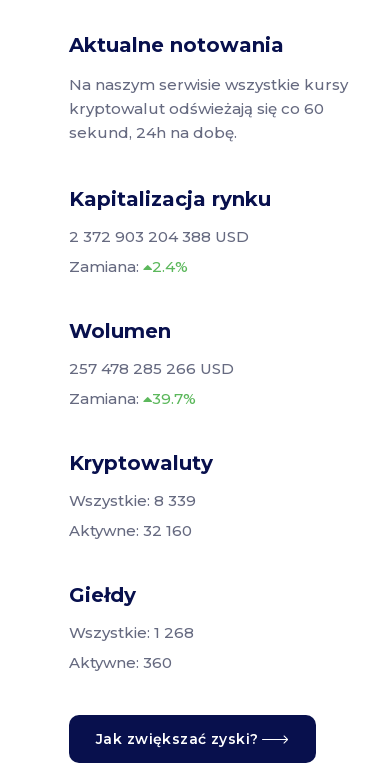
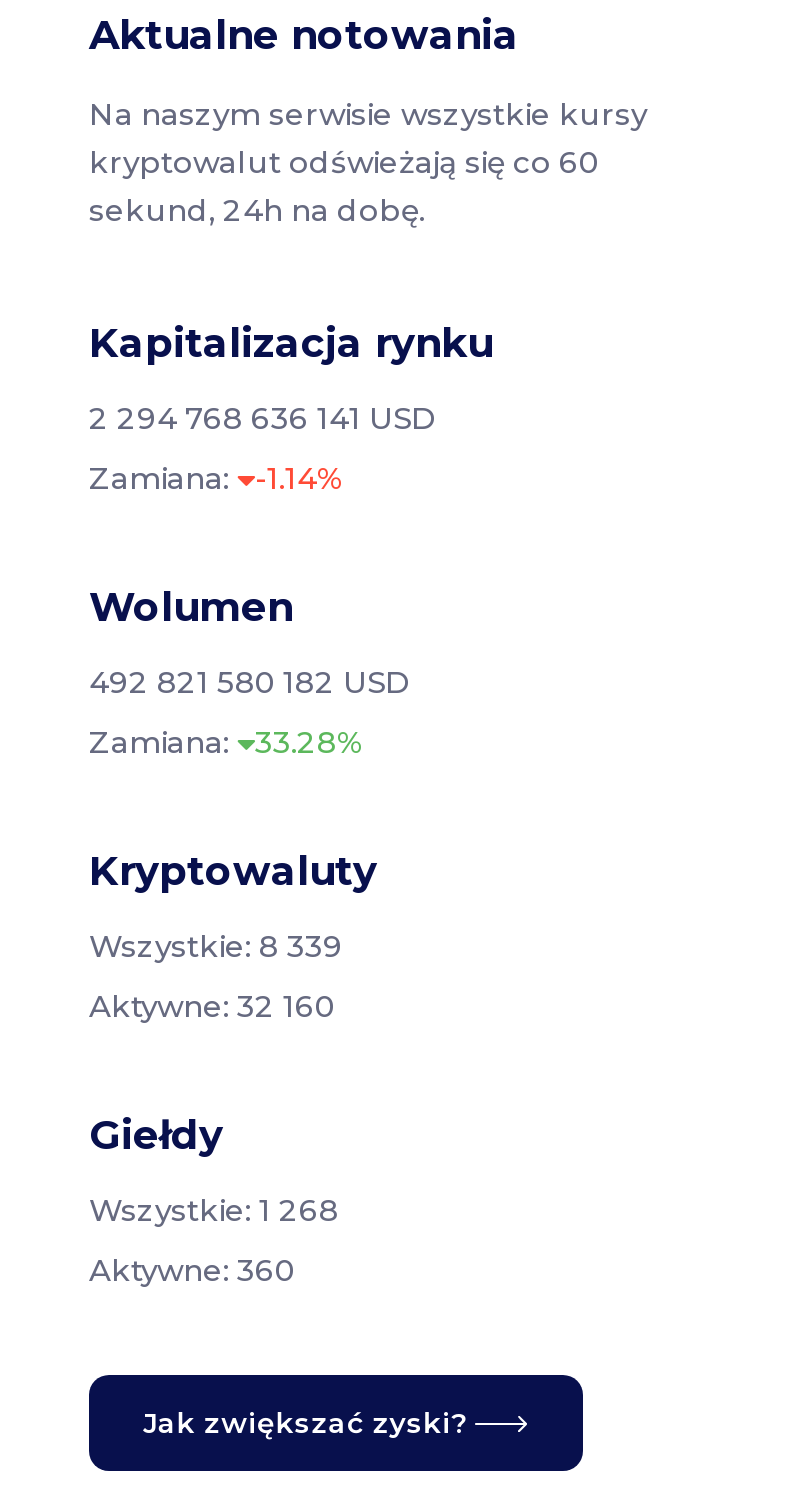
[69,227,249,246] 2 372 903 204 388 USD -> [89,399,437,437] 2 294 768 636 141 USD
[69,257,188,276] Zamiana: 2.4% -> [89,459,343,497] Zamiana: -1.14%
[69,359,234,378] 257 478 285 266 USD -> [89,663,411,701] 492 821 580 182 USD
[69,389,196,408] Zamiana: 39.7% -> [89,723,363,761] Zamiana: 33.28%

